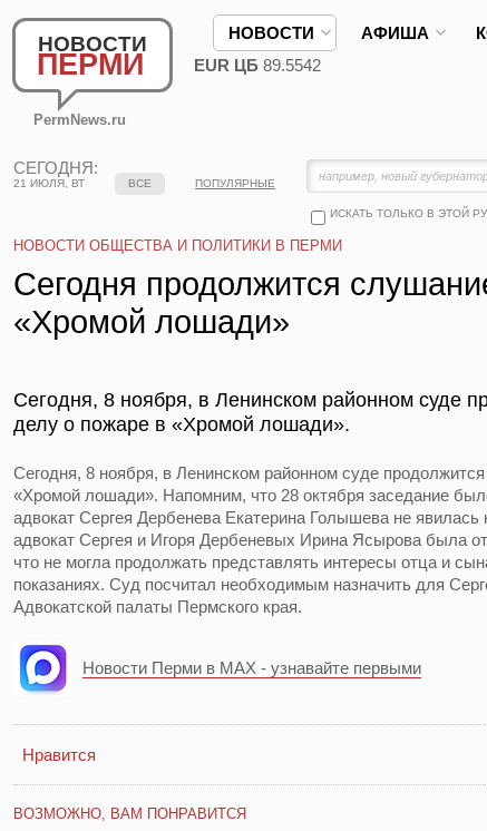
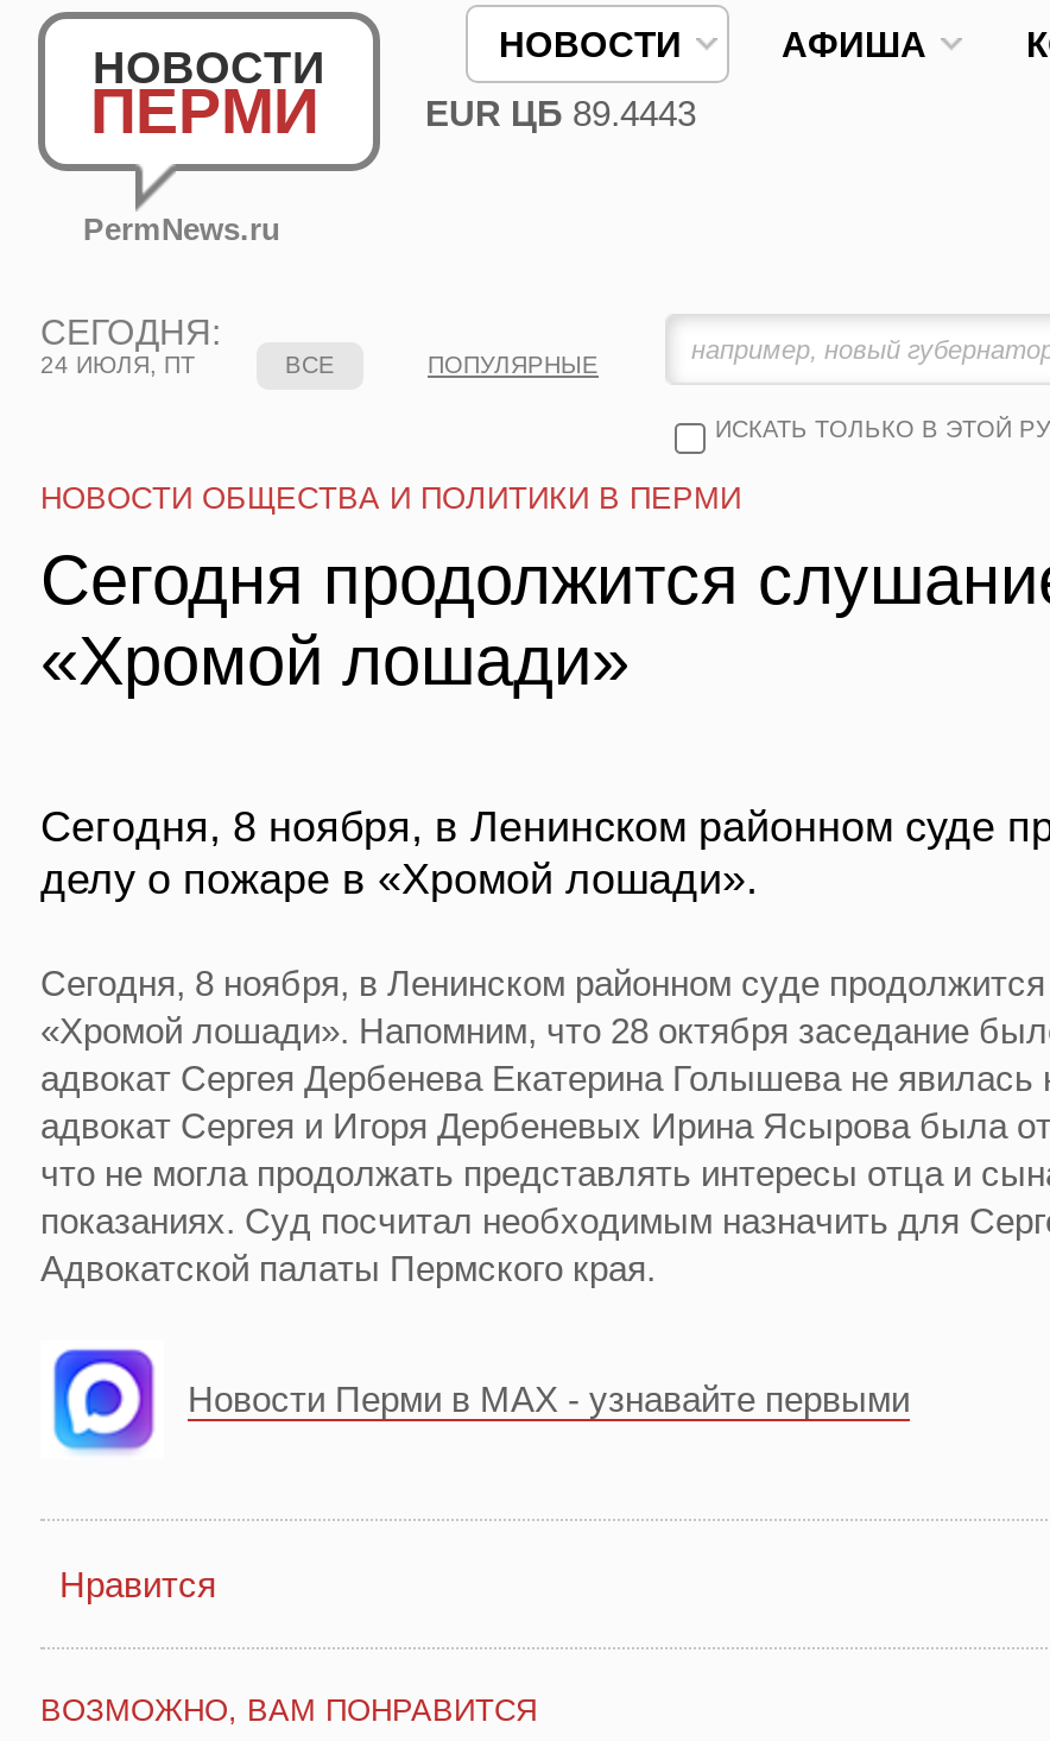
[194,56,321,75] EUR ЦБ 89.5542 -> [425,93,696,133] EUR ЦБ 89.4443
[13,177,85,189] 21 ИЮЛЯ, ВТ -> [40,352,195,378] 24 ИЮЛЯ, ПТ

